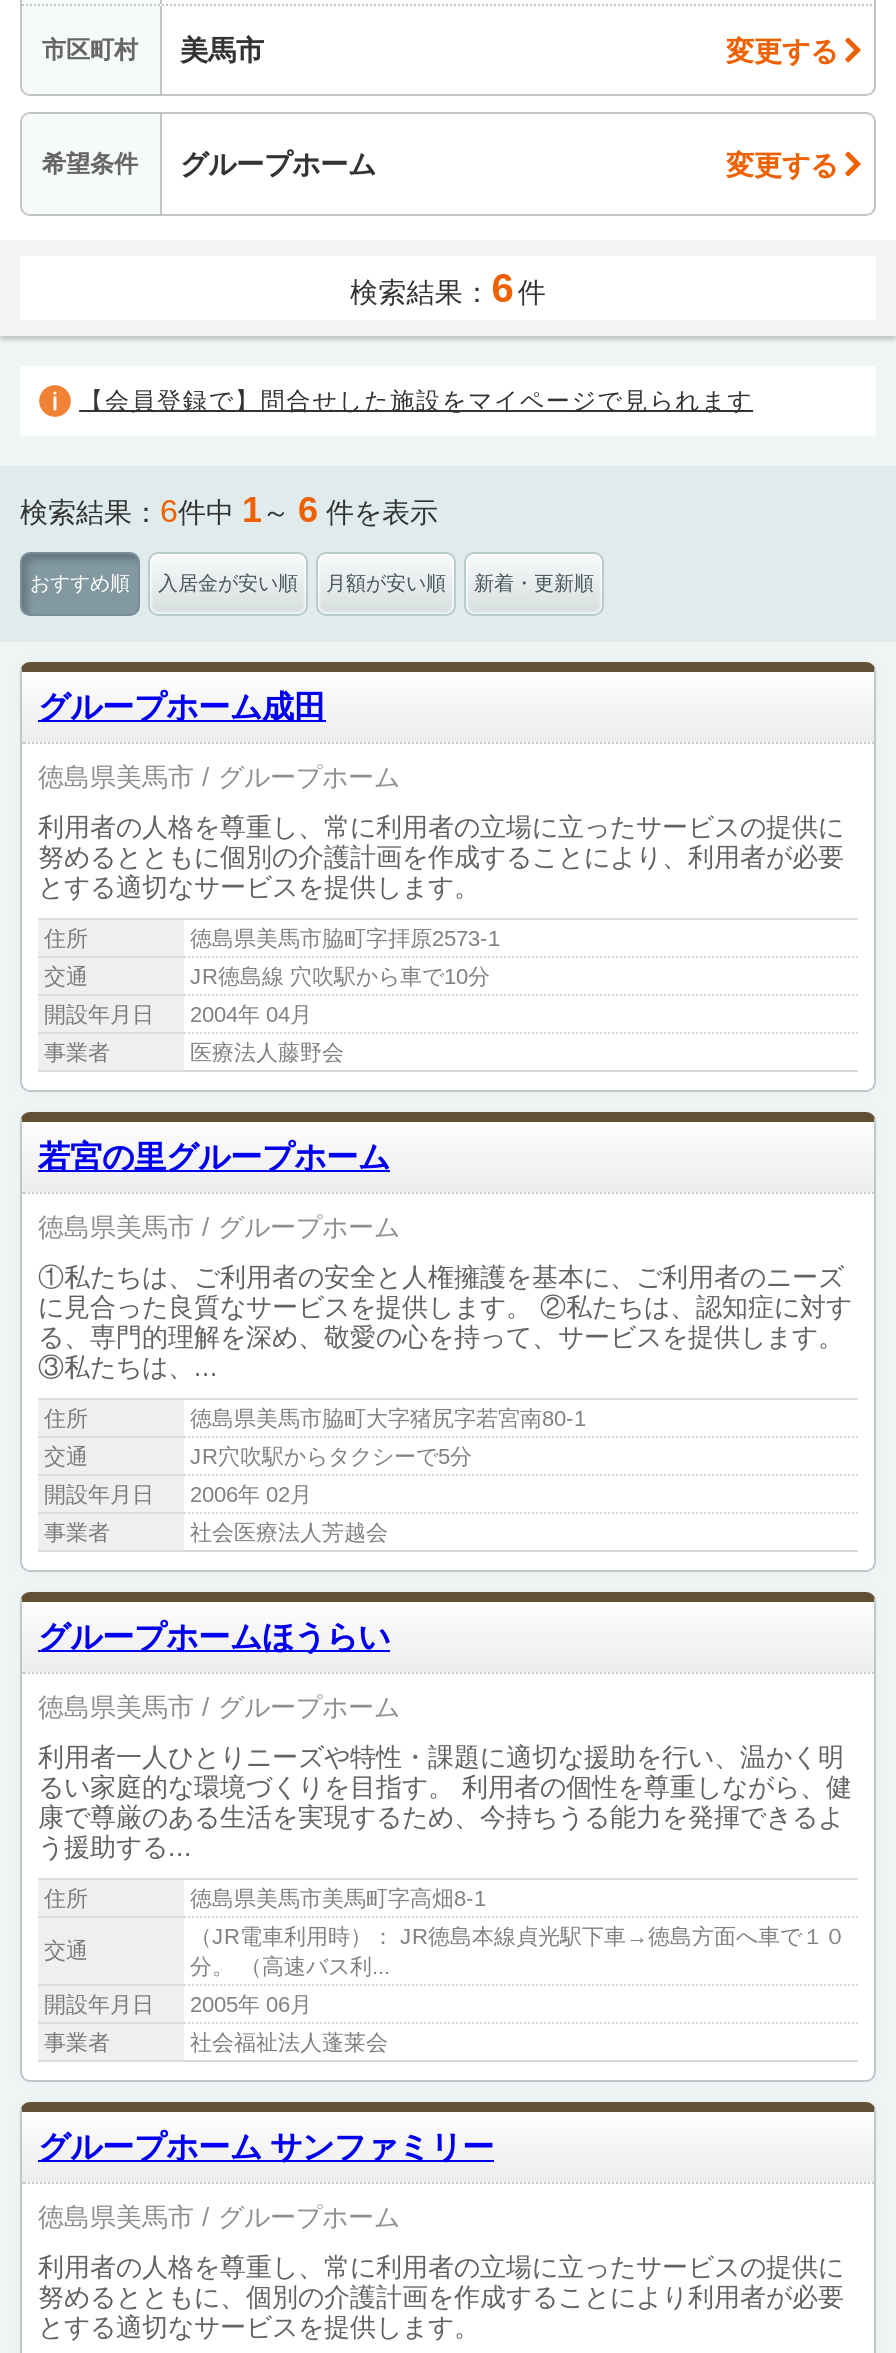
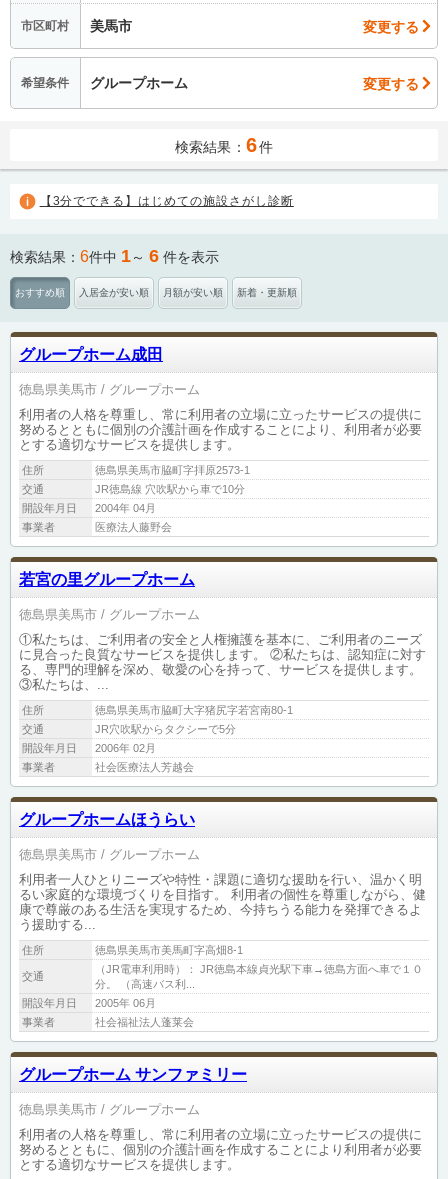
[79,387,753,415] 【会員登録で】問合せした施設をマイページで見られます -> [40,194,294,208] 【3分でできる】はじめての施設さがし診断

